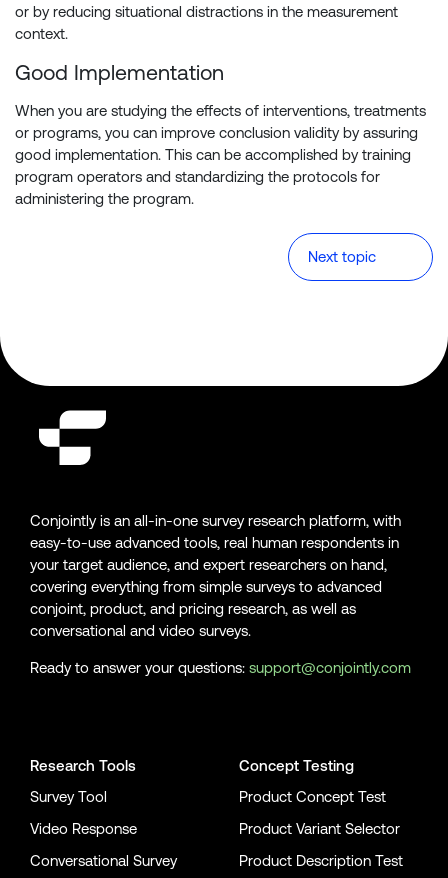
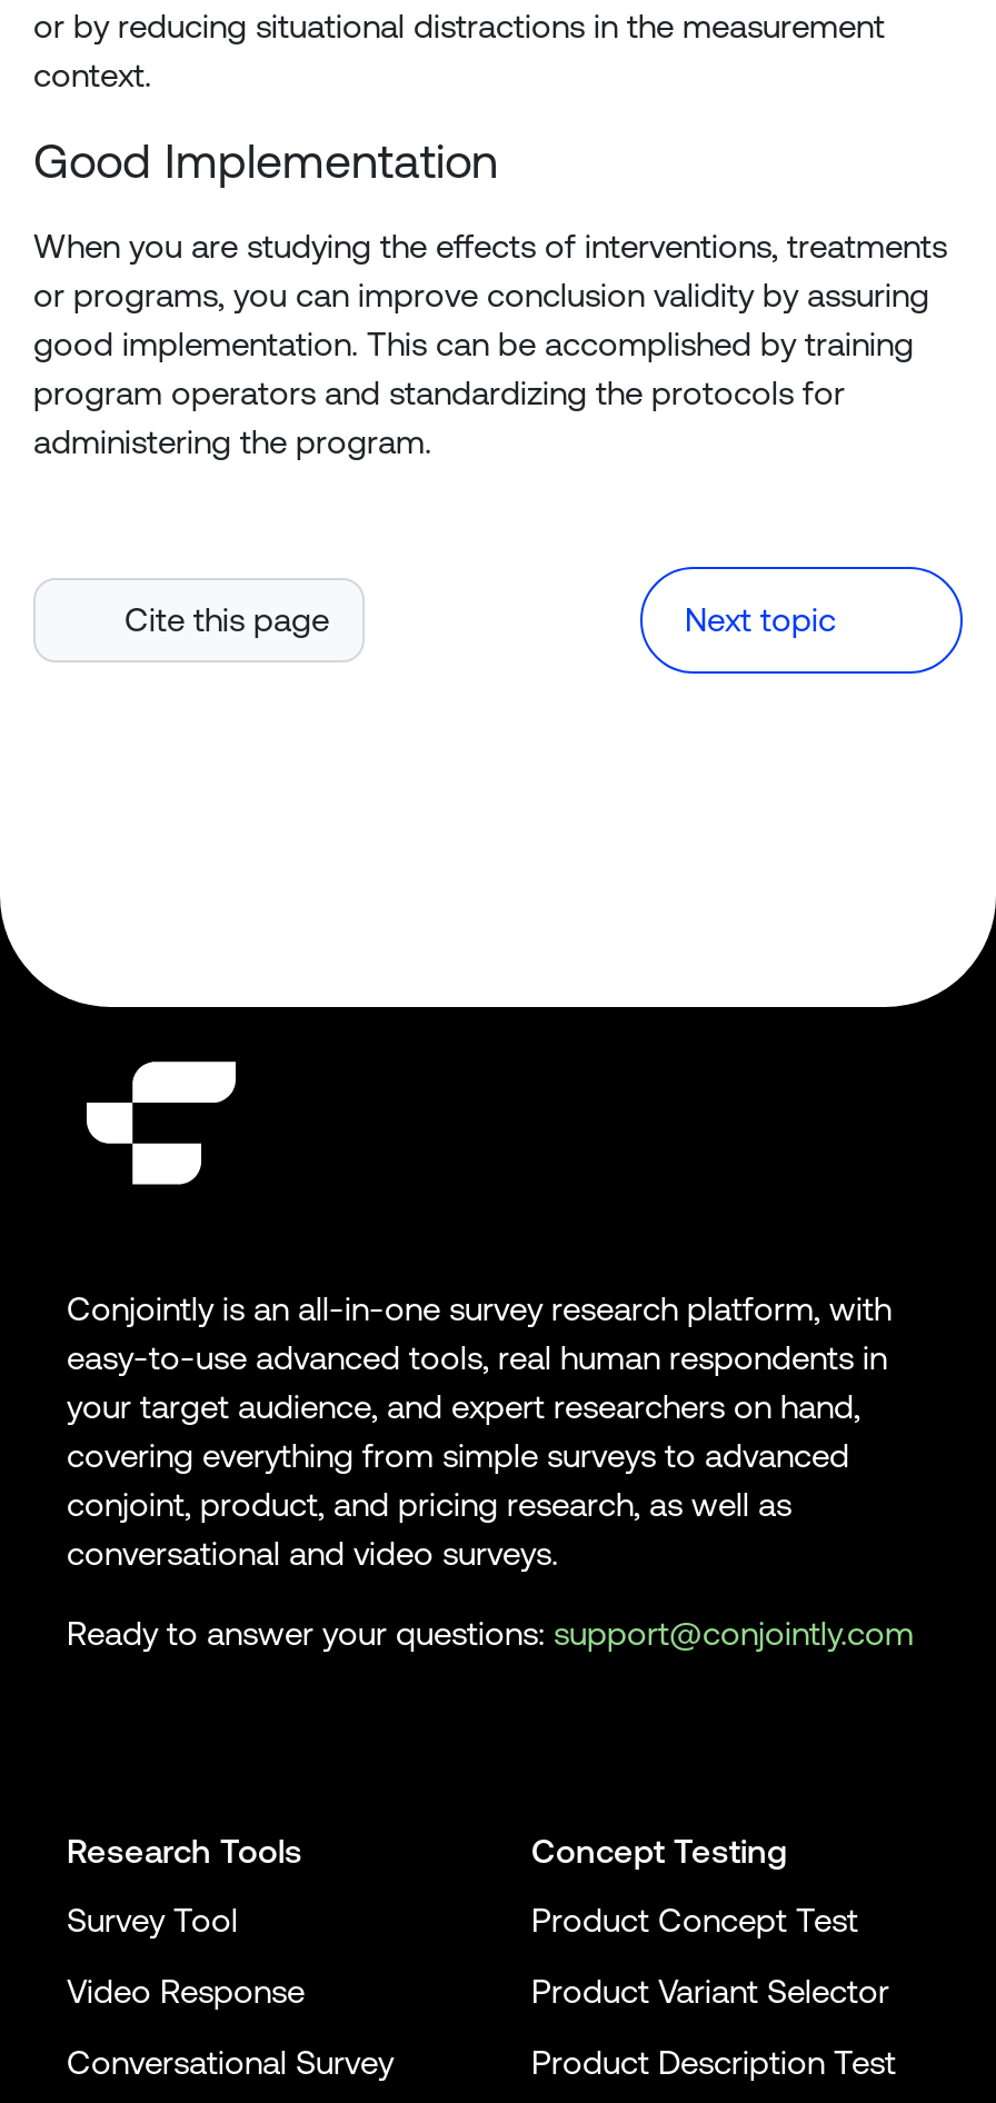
none -> [124,601,329,639] Cite this page

